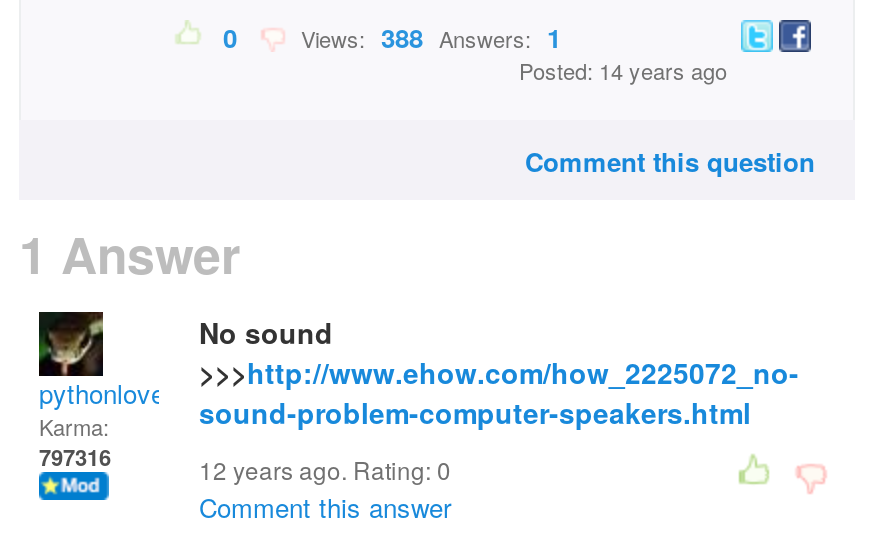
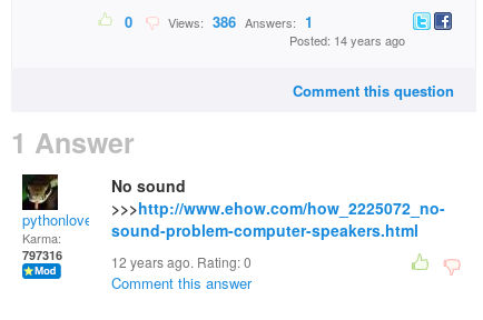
[289,18,561,56] Views: 388 Answers: 1 -> [161,11,313,32] Views: 386 Answers: 1

